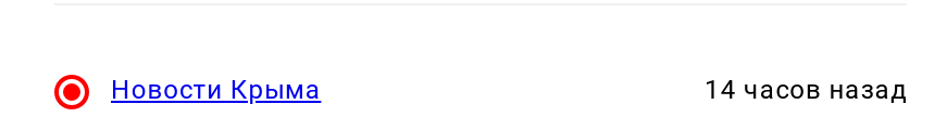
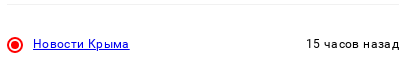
[705,75,907,106] 14 часов назад -> [306,37,399,51] 15 часов назад

